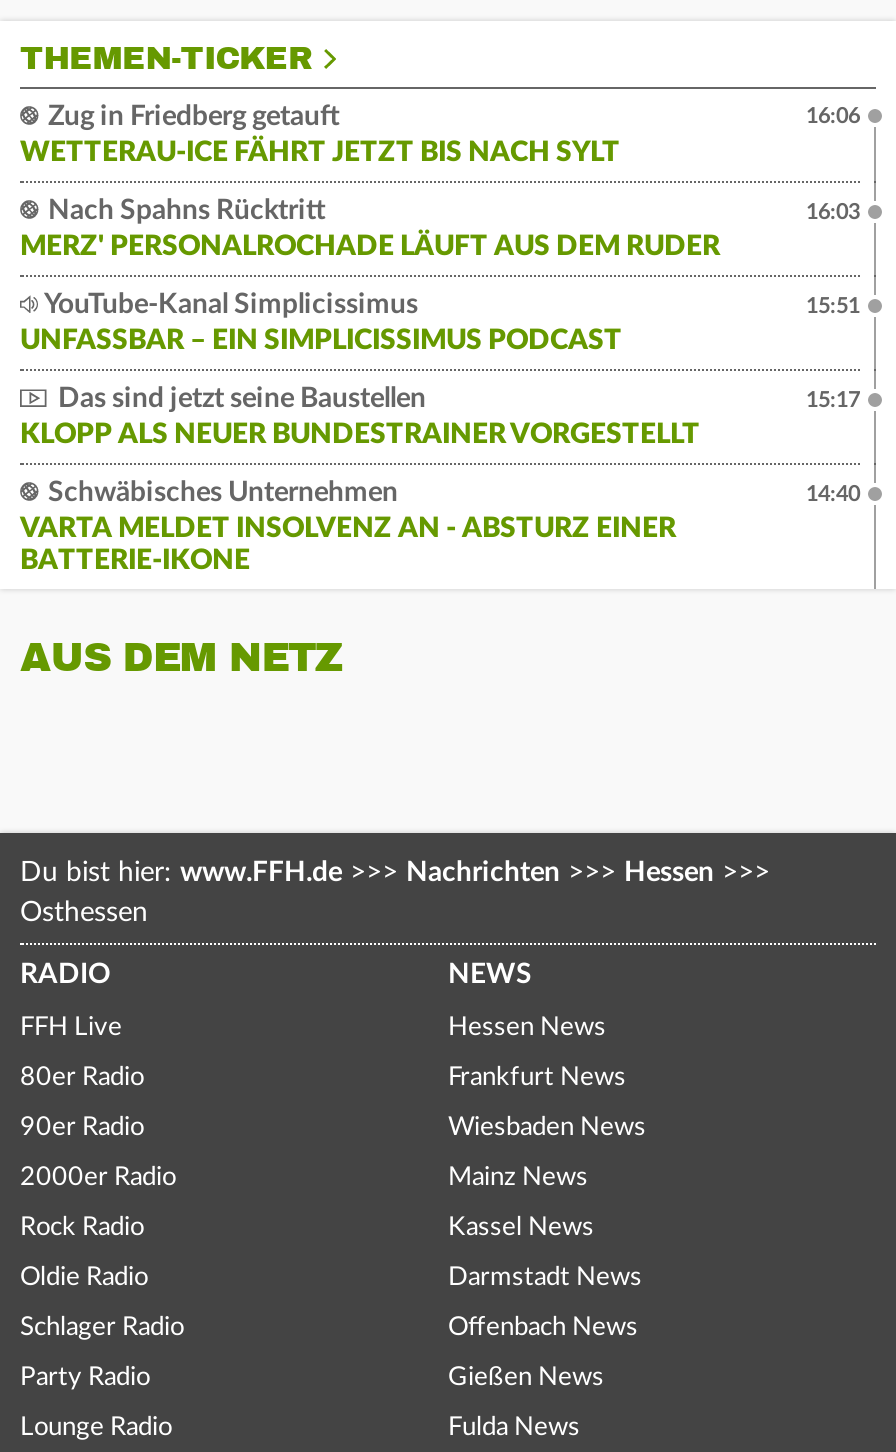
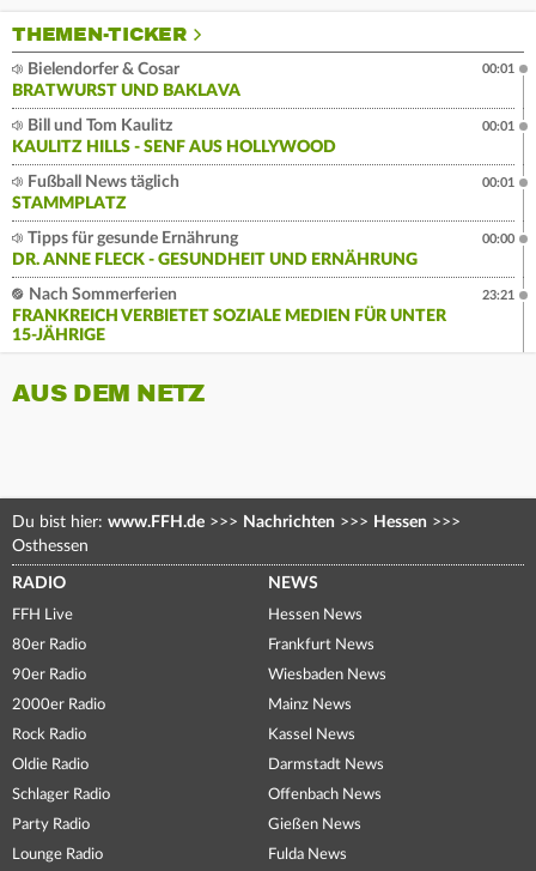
[20,103,620,167] Zug in Friedberg getauft | WETTERAU-ICE FÄHRT JETZT BIS NACH SYLT -> [12,61,240,100] Bielendorfer & Cosar | BRATWURST UND BAKLAVA
[806,105,860,127] 16:06 -> [482,63,514,76] 00:01
[20,197,720,261] Nach Spahns Rücktritt | MERZ' PERSONALROCHADE LÄUFT AUS DEM RUDER -> [12,118,336,156] Bill und Tom Kaulitz | KAULITZ HILLS - SENF AUS HOLLYWOOD
[806,201,860,223] 16:03 -> [482,120,514,133] 00:01
[20,291,622,355] YouTube-Kanal Simplicissimus | UNFASSBAR – EIN SIMPLICISSIMUS PODCAST -> [12,174,179,212] Fußball News täglich | STAMMPLATZ
[806,295,860,317] 15:51 -> [482,176,514,190] 00:01
[20,385,700,449] Das sind jetzt seine Baustellen | KLOPP ALS NEUER BUNDESTRAINER VORGESTELLT -> [12,230,418,269] Tipps für gesunde Ernährung | DR. ANNE FLECK - GESUNDHEIT UND ERNÄHRUNG
[806,389,860,411] 15:17 -> [482,233,514,246] 00:00
[20,479,676,575] Schwäbisches Unternehmen | VARTA MELDET INSOLVENZ AN - ABSTURZ EINER | BATTERIE-IKONE -> [12,287,446,344] Nach Sommerferien | FRANKREICH VERBIETET SOZIALE MEDIEN FÜR UNTER | 15-JÄHRIGE
[806,483,860,505] 14:40 -> [482,289,514,302] 23:21

